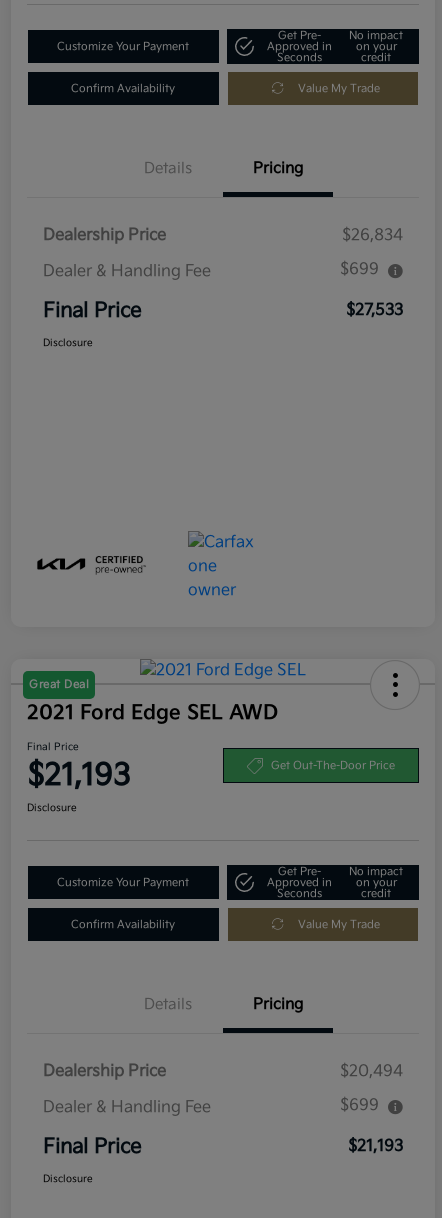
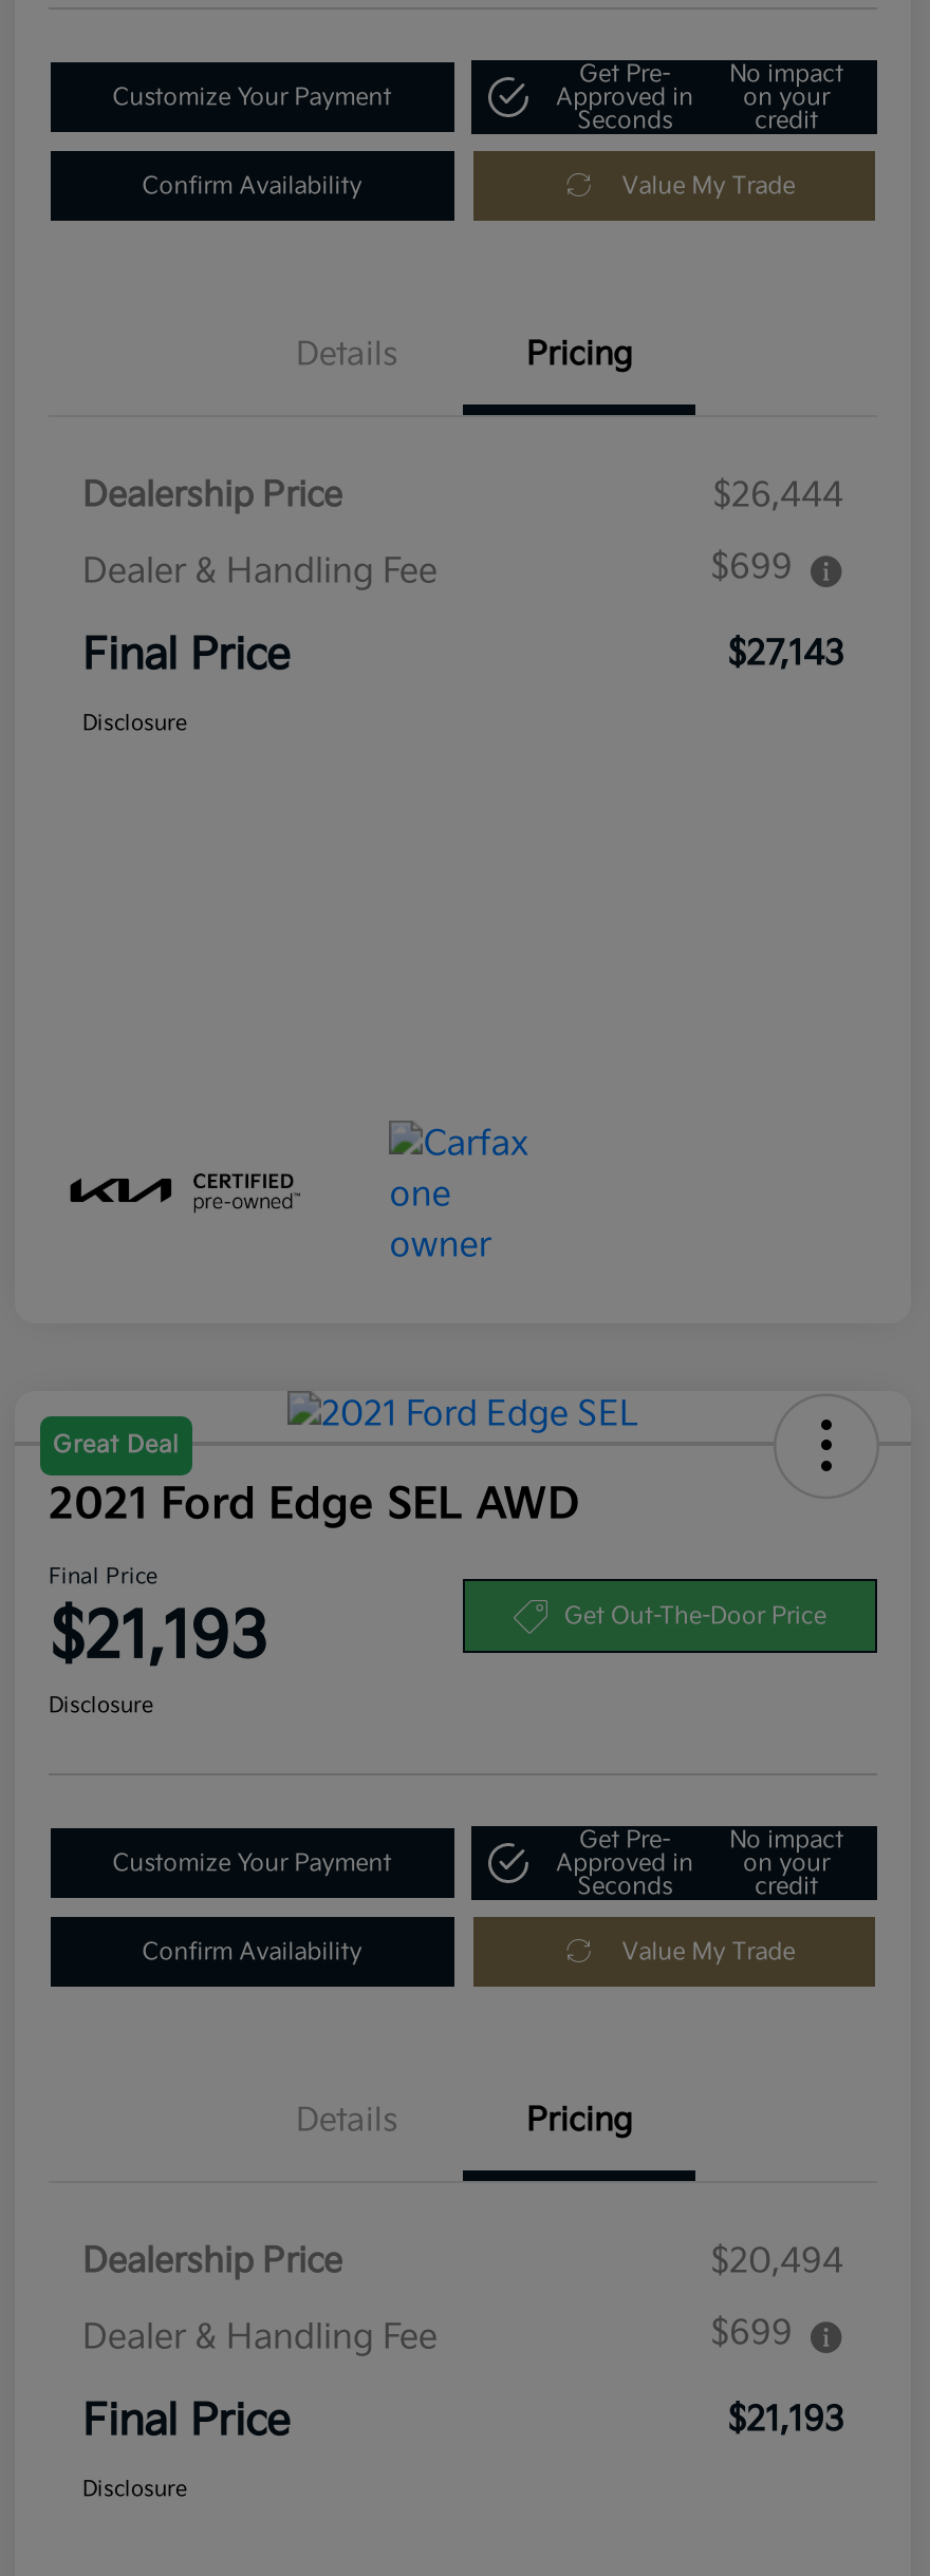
[342,226,403,245] $26,834 -> [712,476,843,516] $26,444
[346,301,403,320] $27,533 -> [727,634,843,674] $27,143

